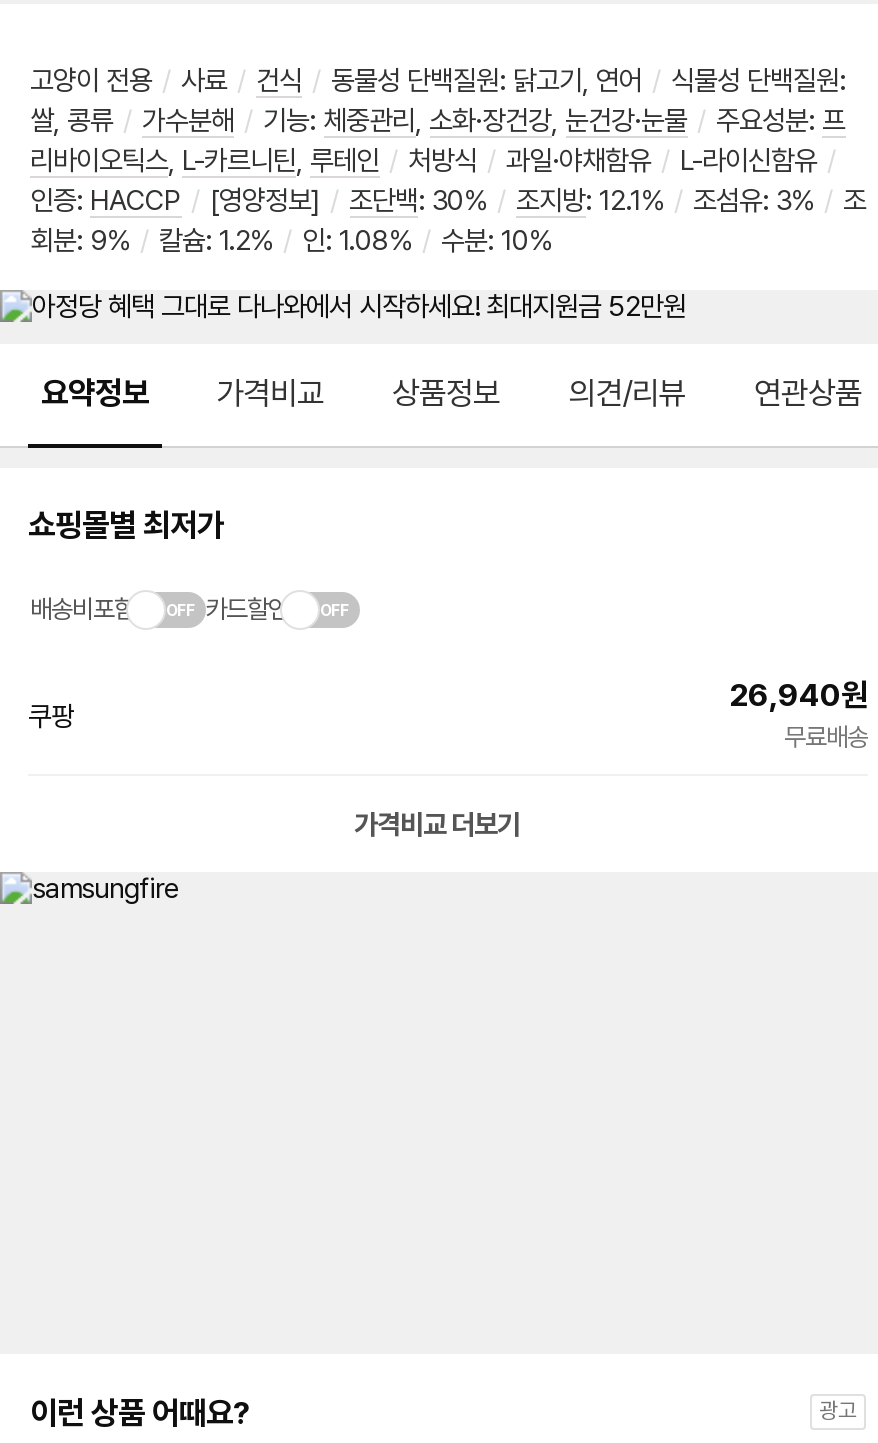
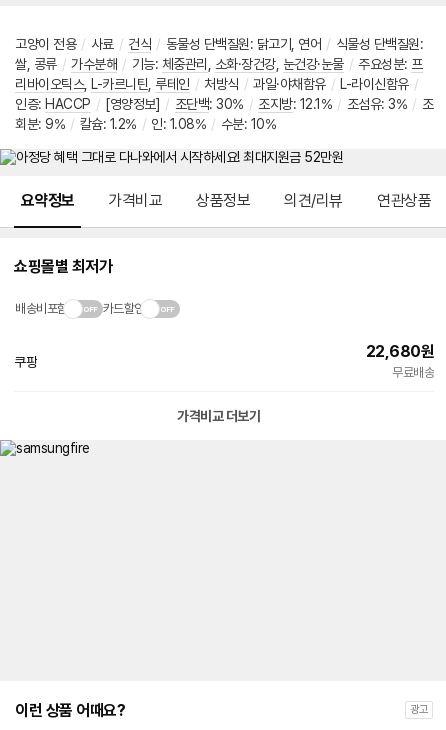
[729,677,868,715] 26,940원 -> [365,342,434,361] 22,680원

